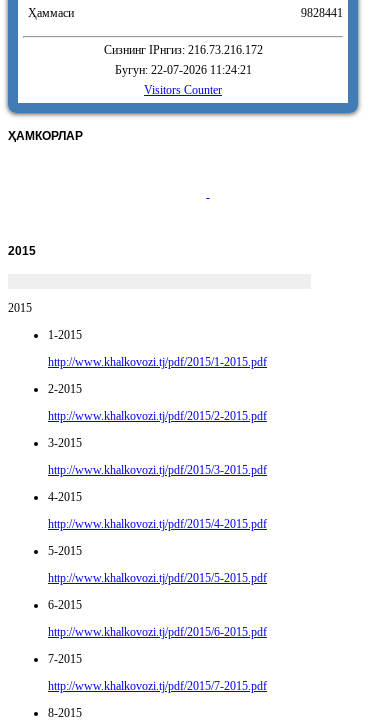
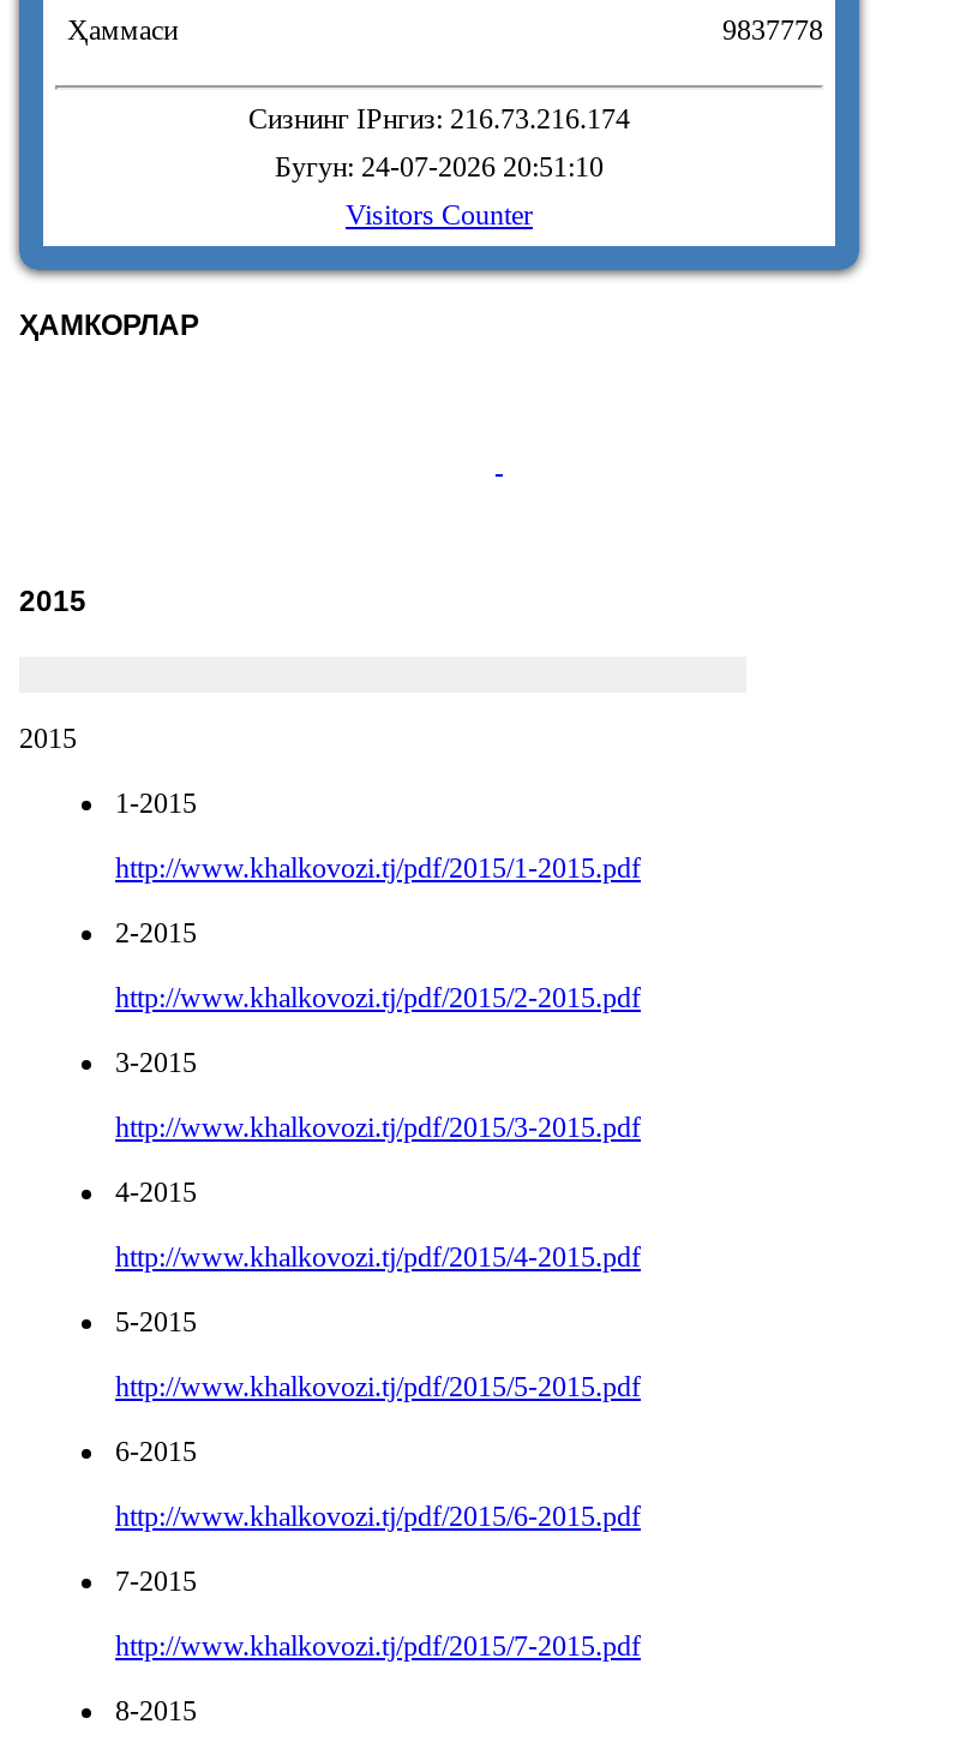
[301,6,343,20] 9828441 -> [722,13,823,47] 9837778
[103,43,262,57] Сизнинг IPнгиз: 216.73.216.172 -> [248,102,630,136] Сизнинг IPнгиз: 216.73.216.174
[114,63,251,77] Бугун: 22-07-2026 11:24:21 -> [275,150,604,184] Бугун: 24-07-2026 20:51:10

